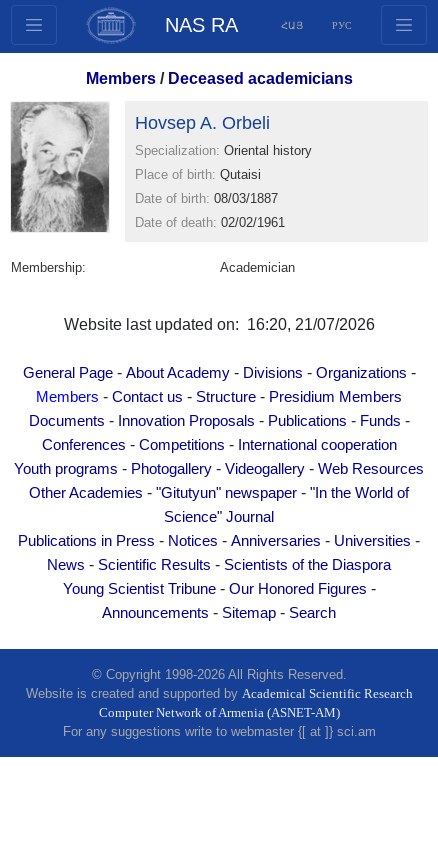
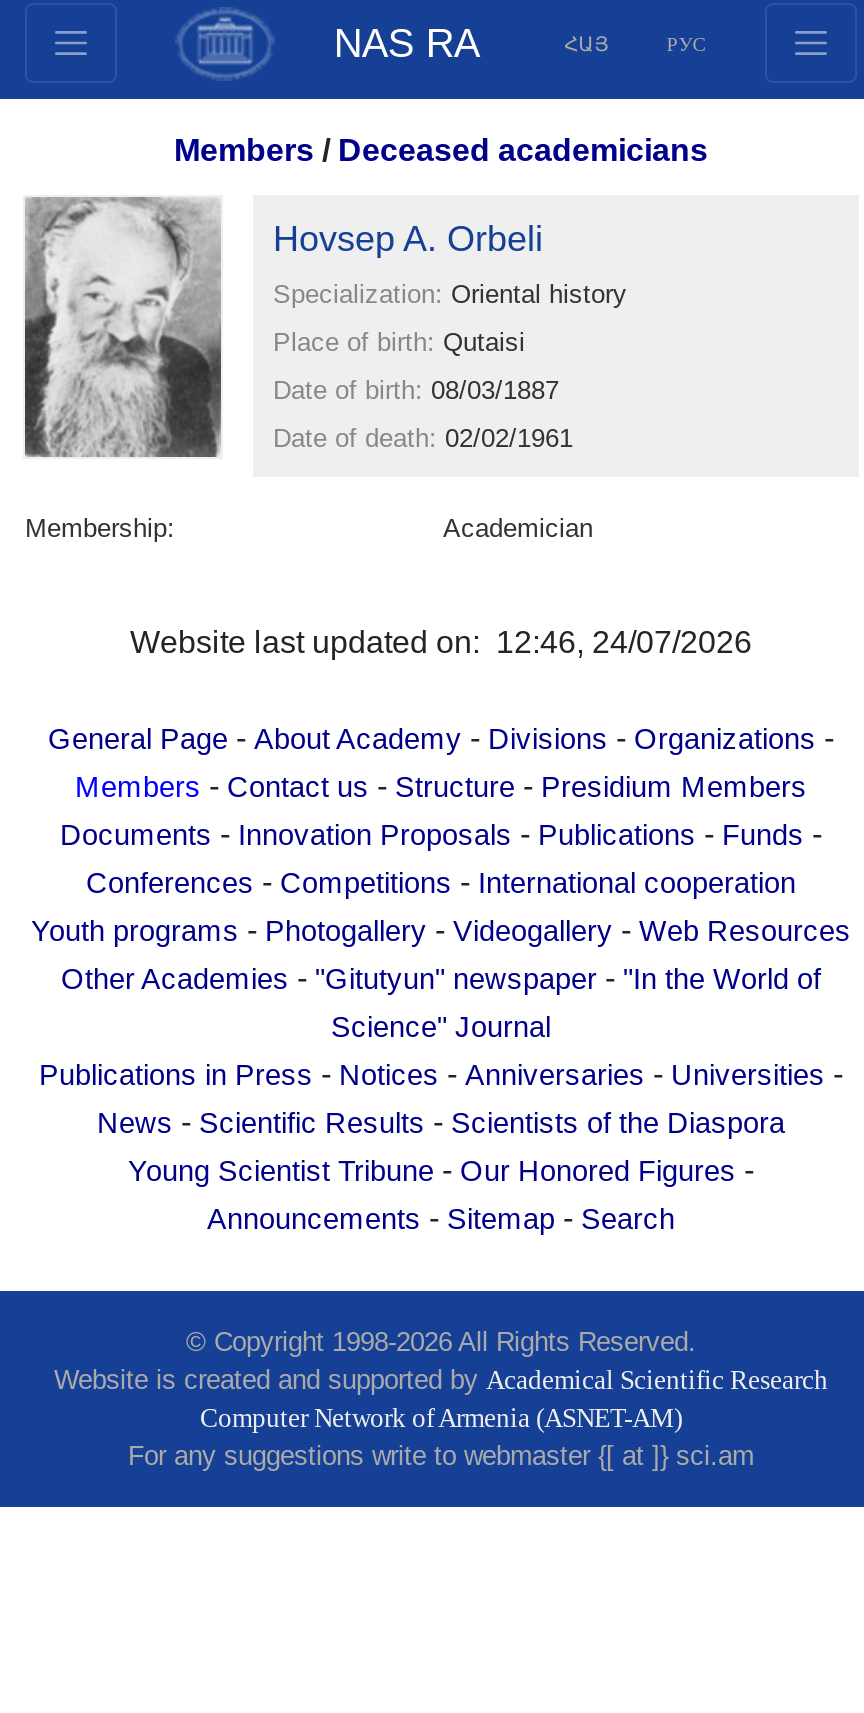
[63,316,374,333] Website last updated on: 16:20, 21/07/2026 -> [130,625,752,659] Website last updated on: 12:46, 24/07/2026

